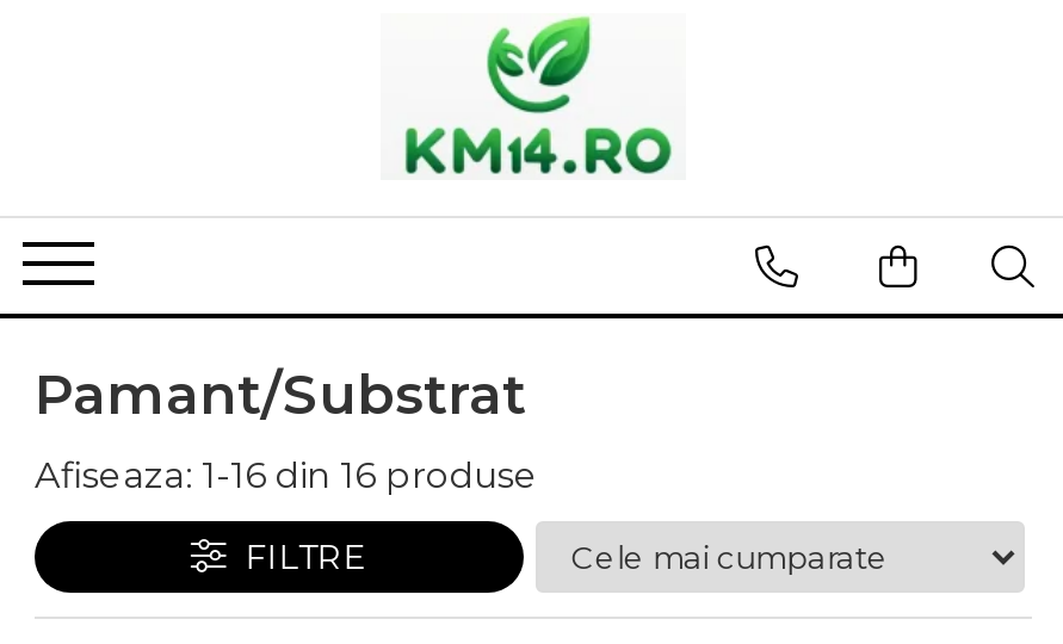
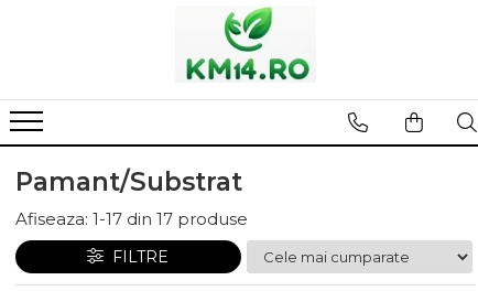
[35,452,538,497] Afiseaza: 1-16 din 16 produse -> [15,208,248,229] Afiseaza: 1-17 din 17 produse

